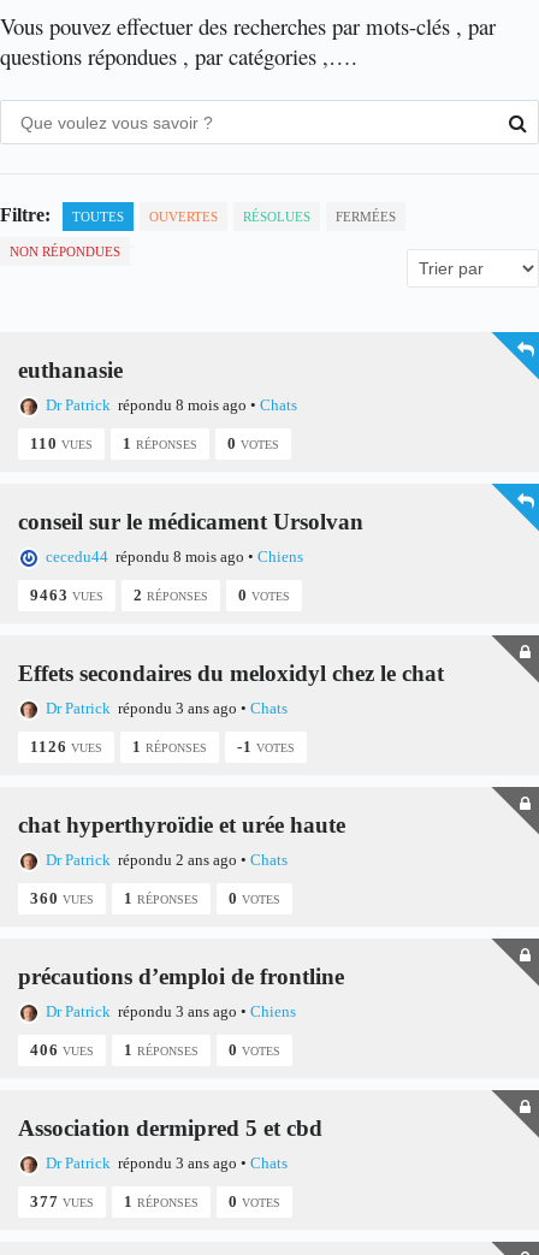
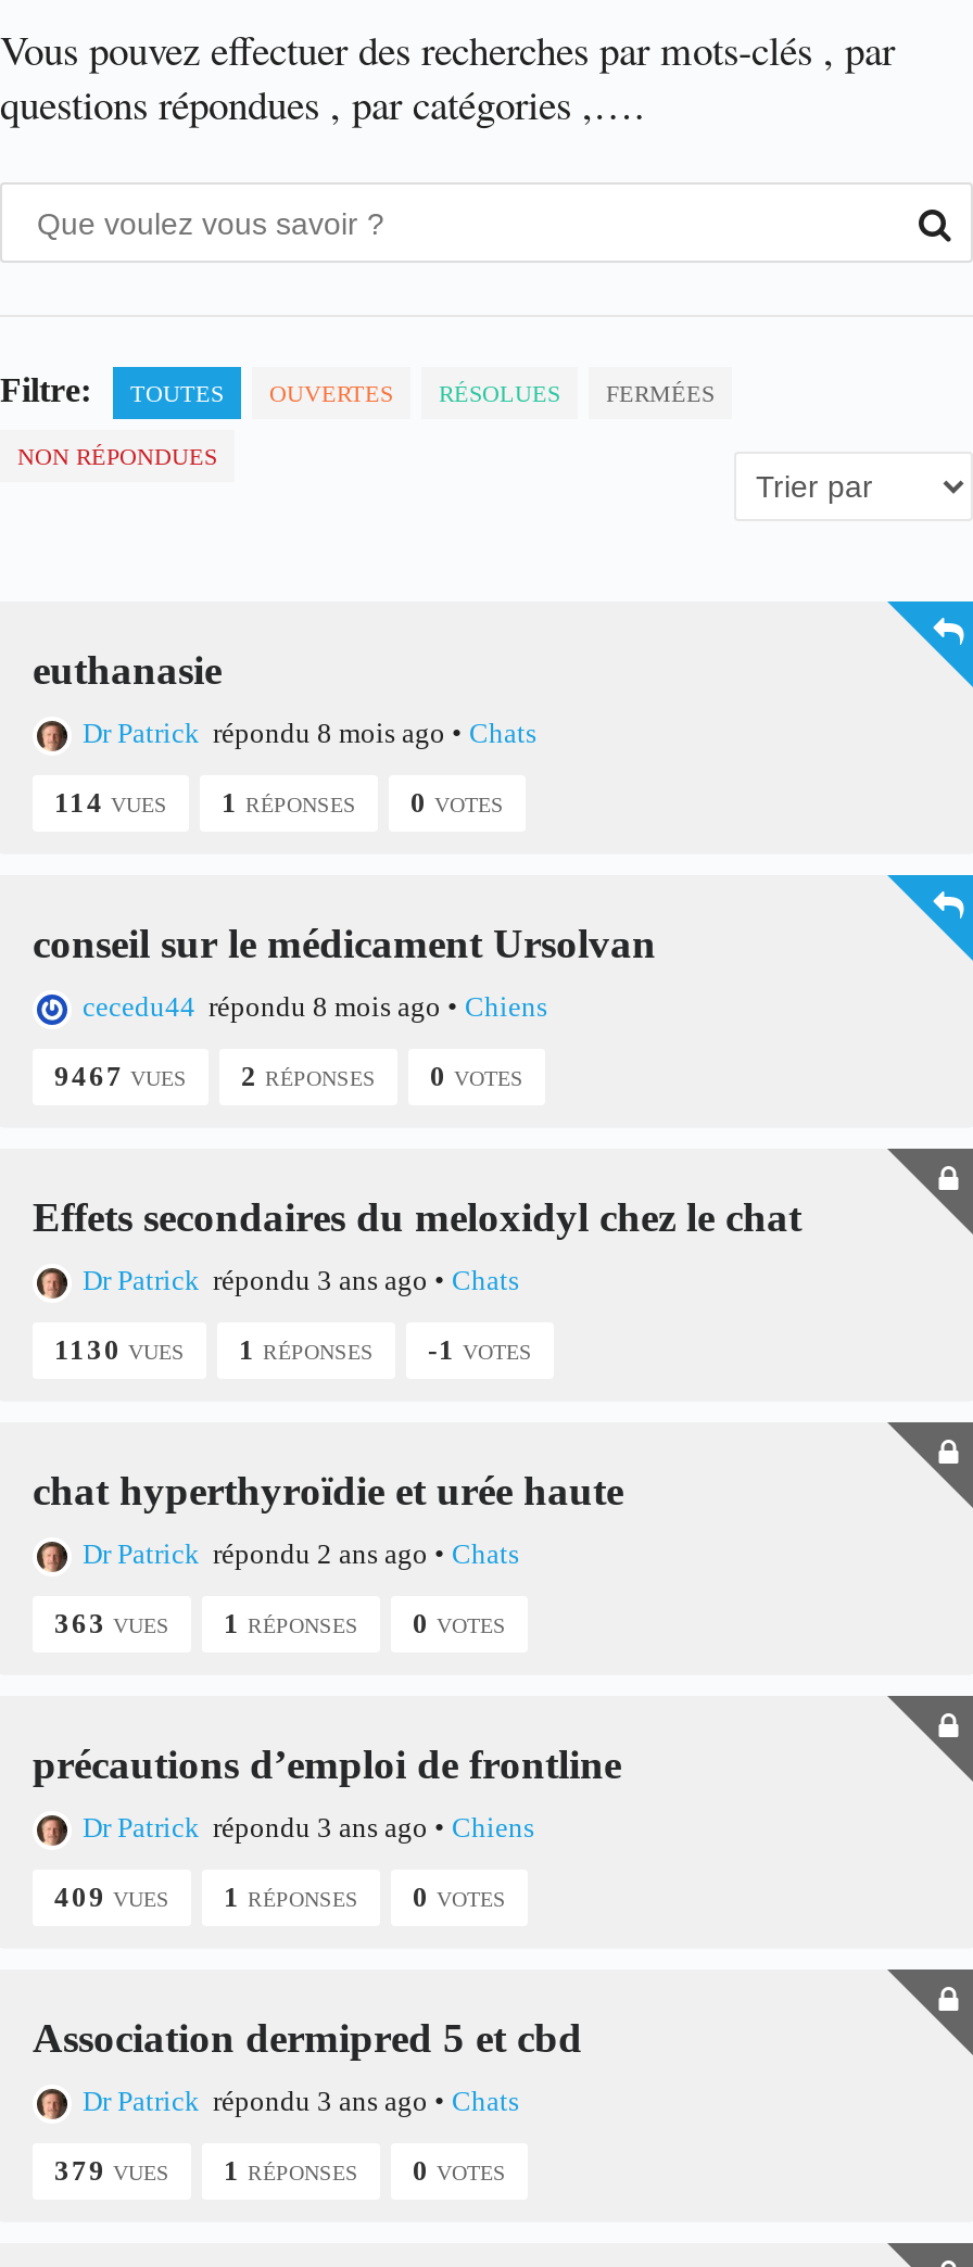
[30,434,279,452] 110 VUES 1 RÉPONSES 0 VOTES -> [54,786,504,819] 114 VUES 1 RÉPONSES 0 VOTES
[30,586,290,604] 9463 VUES 2 RÉPONSES 0 VOTES -> [54,1060,523,1092] 9467 VUES 2 RÉPONSES 0 VOTES
[30,738,295,756] 1126 VUES 1 RÉPONSES -1 VOTES -> [54,1333,532,1366] 1130 VUES 1 RÉPONSES -1 VOTES
[30,889,280,907] 360 VUES 1 RÉPONSES 0 VOTES -> [54,1607,506,1640] 363 VUES 1 RÉPONSES 0 VOTES
[30,1041,280,1059] 406 VUES 1 RÉPONSES 0 VOTES -> [54,1881,506,1913] 409 VUES 1 RÉPONSES 0 VOTES
[30,1193,280,1211] 377 VUES 1 RÉPONSES 0 VOTES -> [54,2154,506,2187] 379 VUES 1 RÉPONSES 0 VOTES

